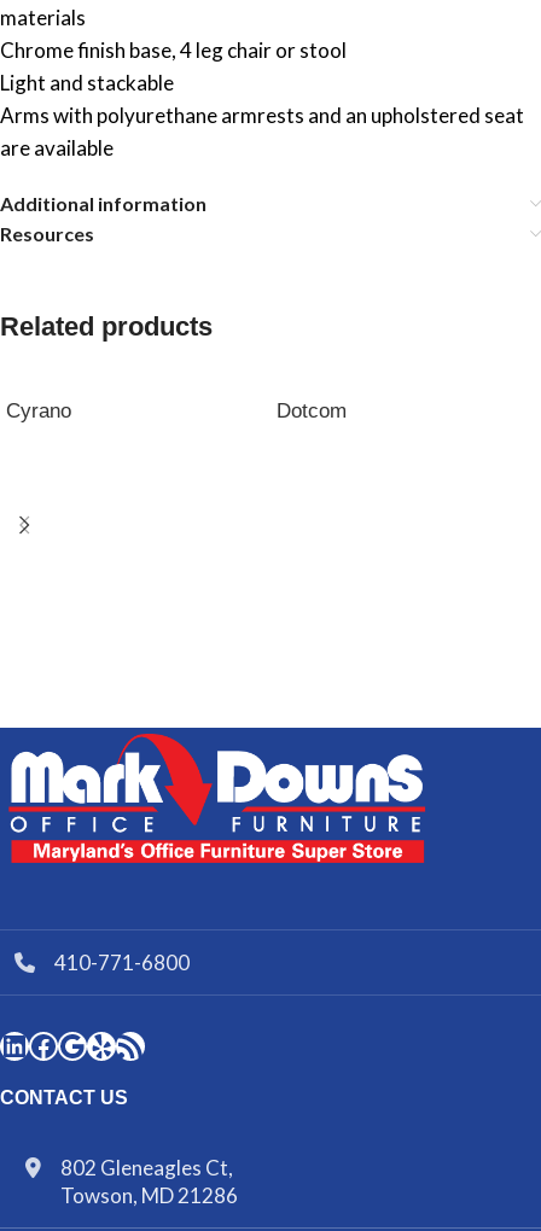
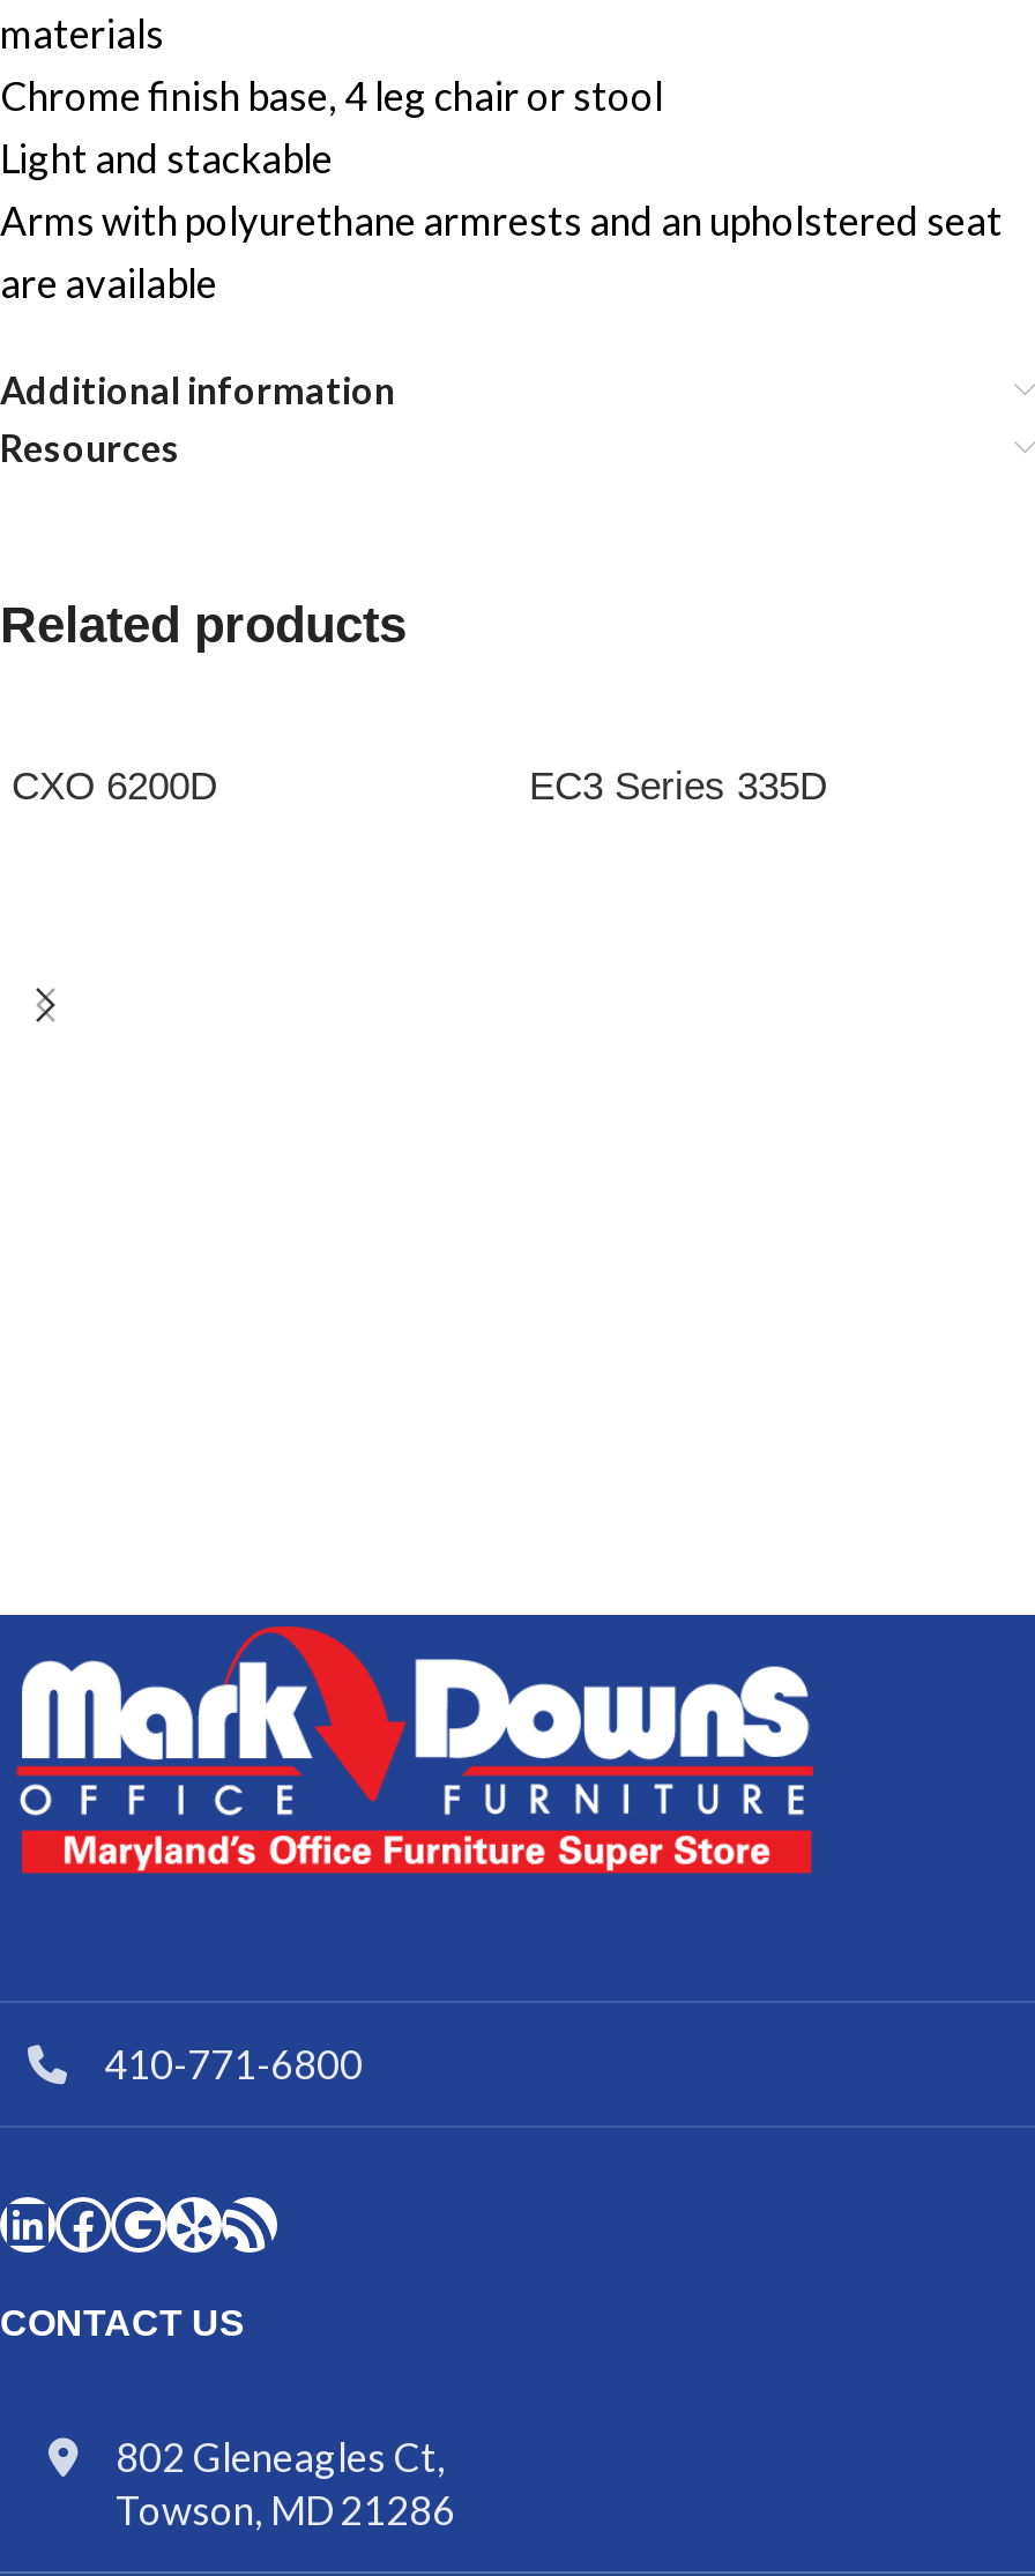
[6,400,347,423] Cyrano | Dotcom -> [12,765,827,809] CXO 6200D | EC3 Series 335D

